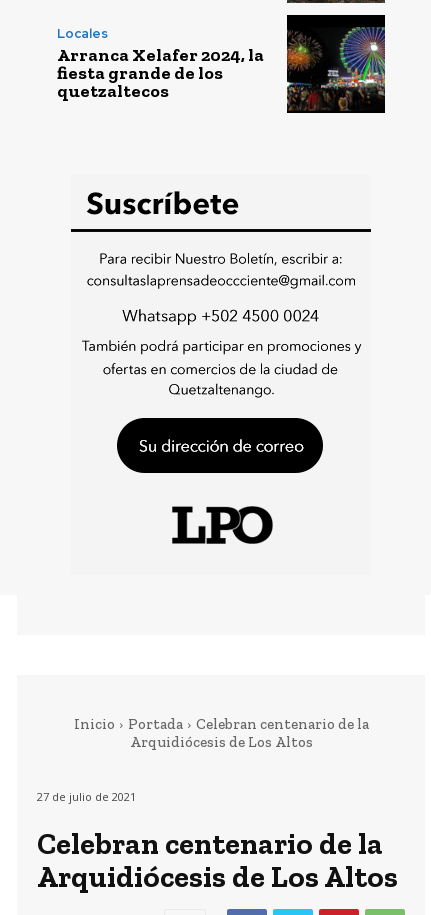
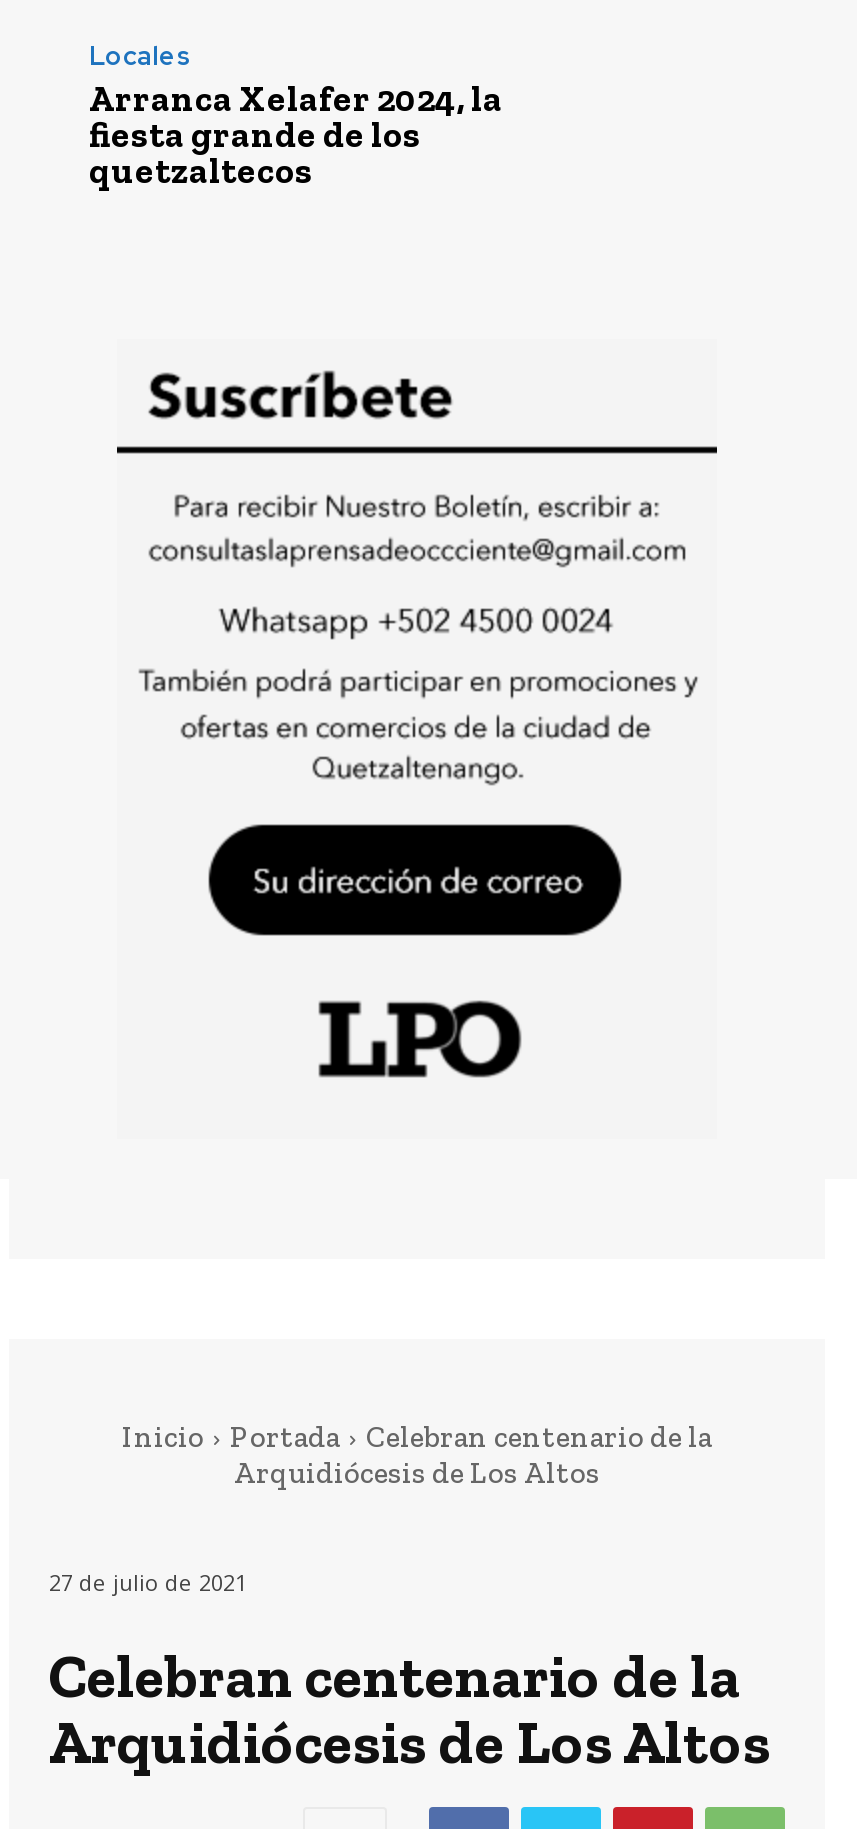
[286,14,386,114] [image] -> none

